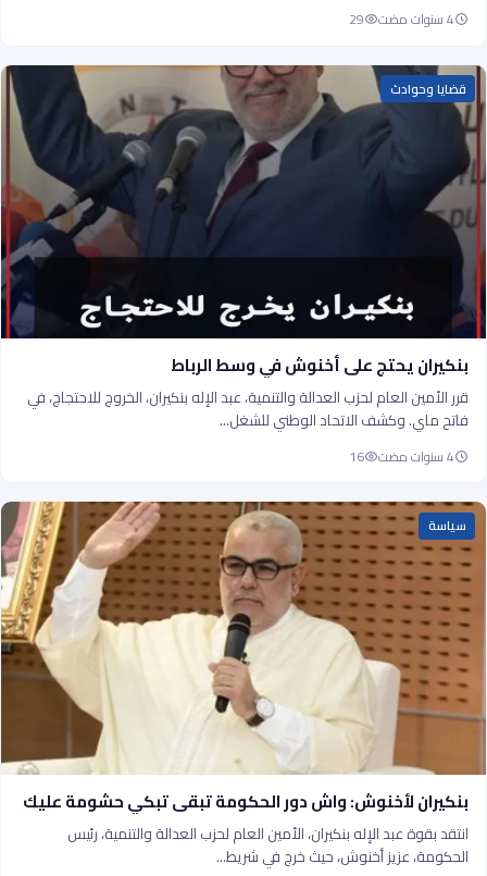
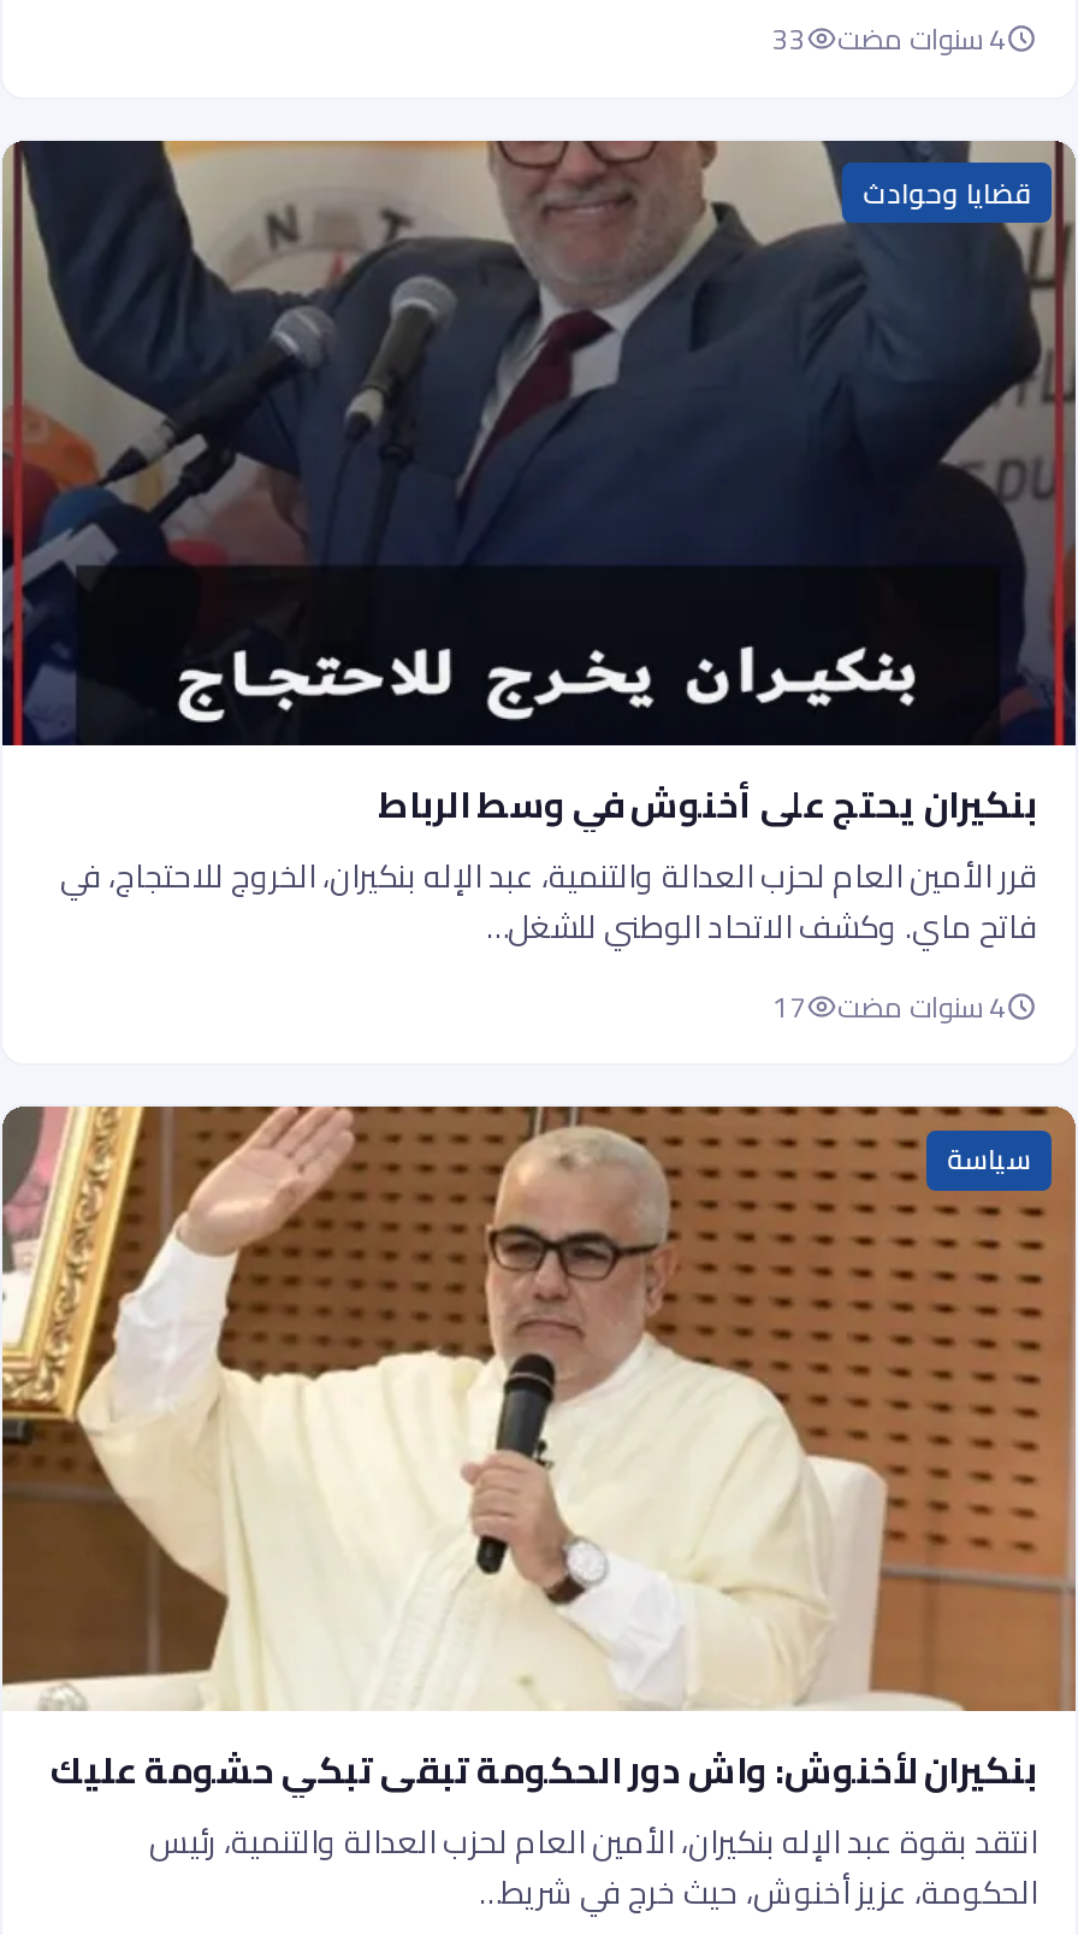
[349,7,364,32] 29 -> [772,11,806,67] 33
[349,444,364,469] 16 -> [772,978,806,1033] 17

